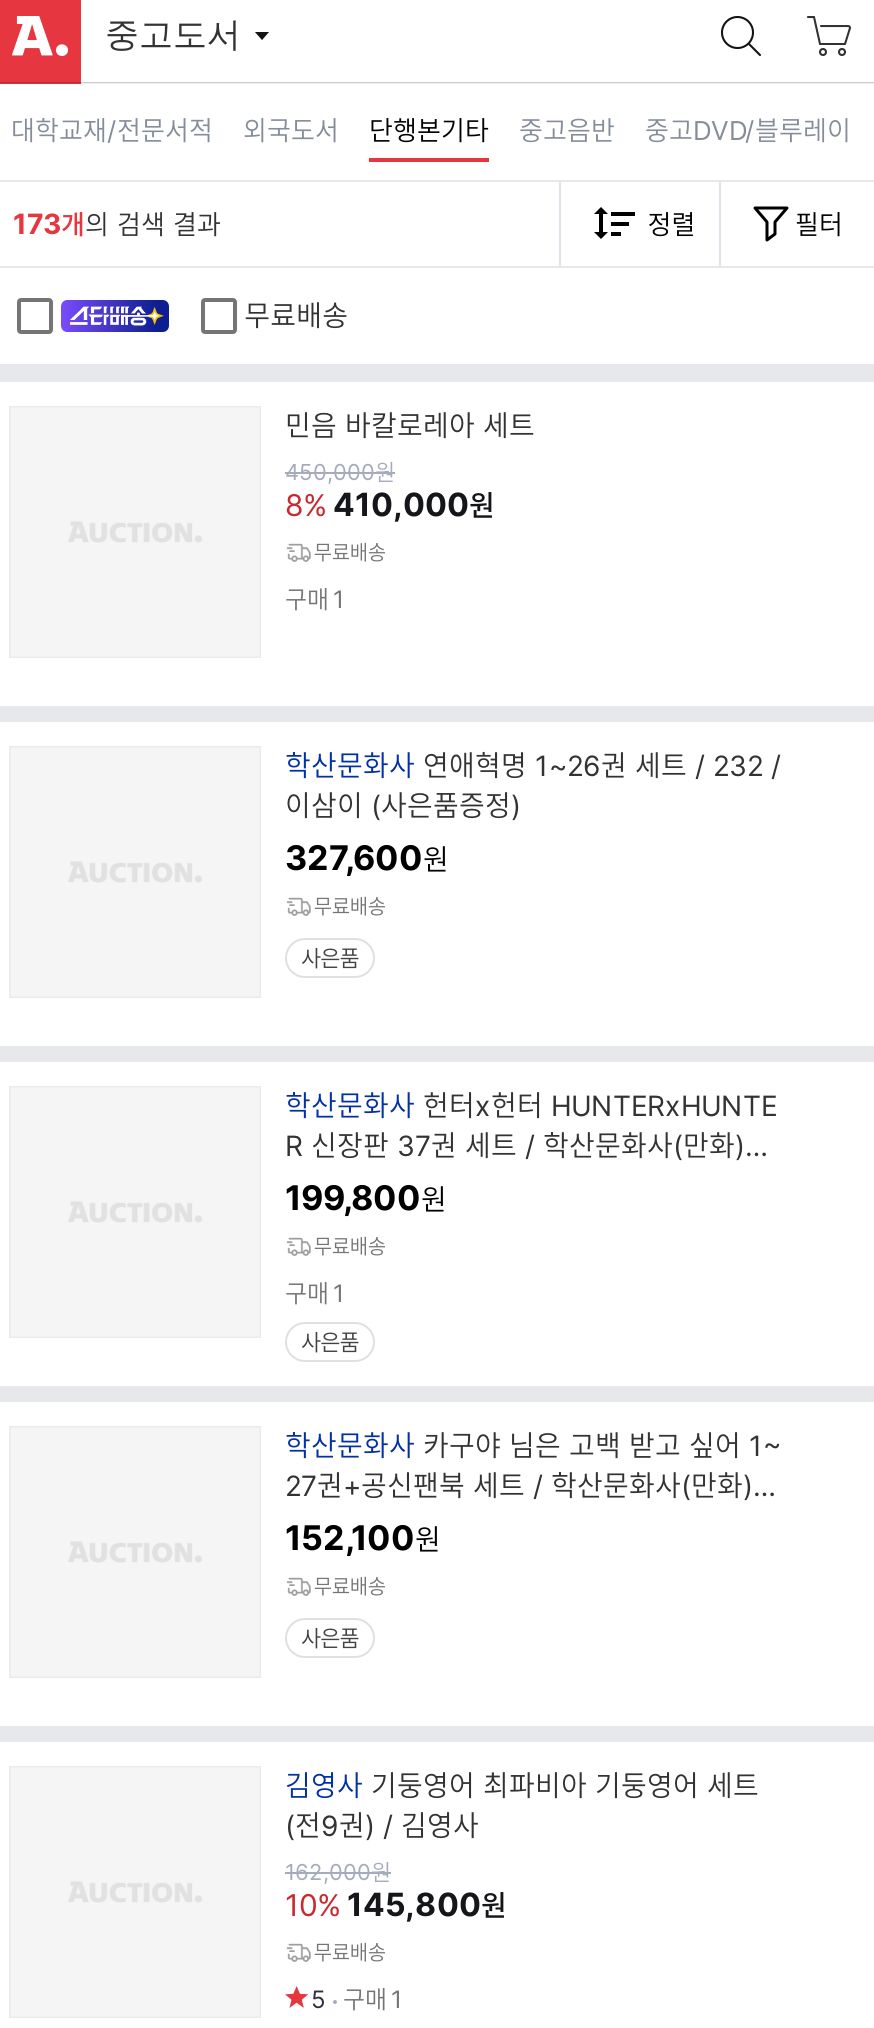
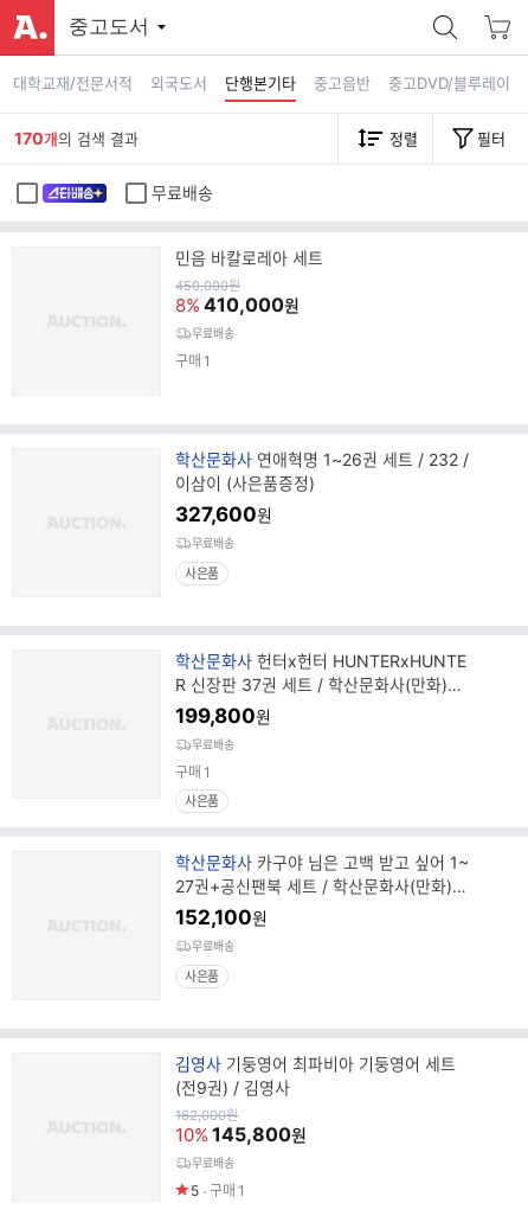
[13,206,221,240] 173개의 검색 결과 -> [14,128,139,148] 170개의 검색 결과

